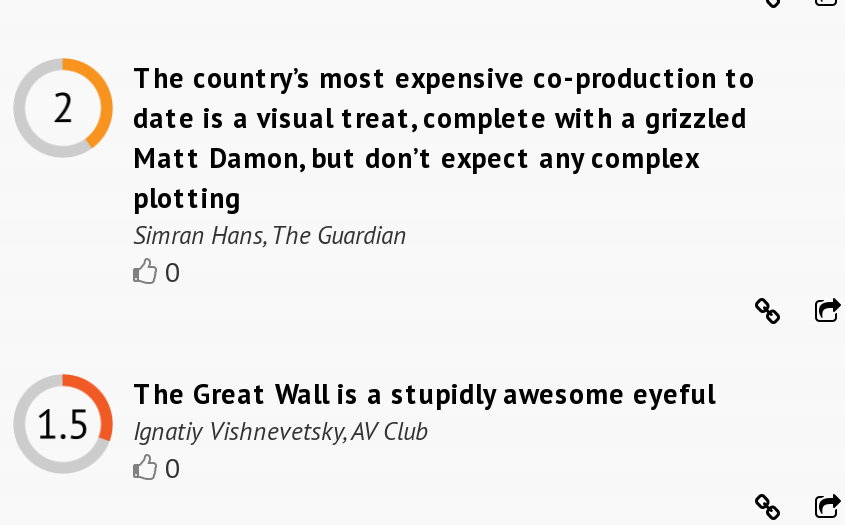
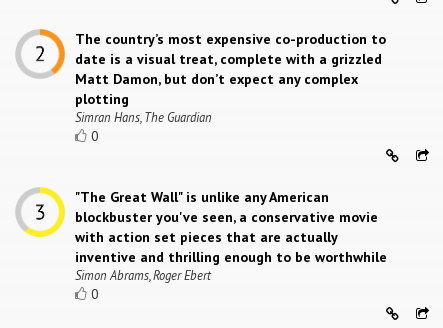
[35,372,715,474] [image] | The Great Wall is a stupidly awesome eyeful | Ignatiy Vishnevetsky, AV Club -> [25,186,387,283] [image] | "The Great Wall" is unlike any American | blockbuster you've seen, a conservative movie | with action set pieces that are actually | inventive and thrilling enough to be worthwhile | Simon Abrams, Roger Ebert

